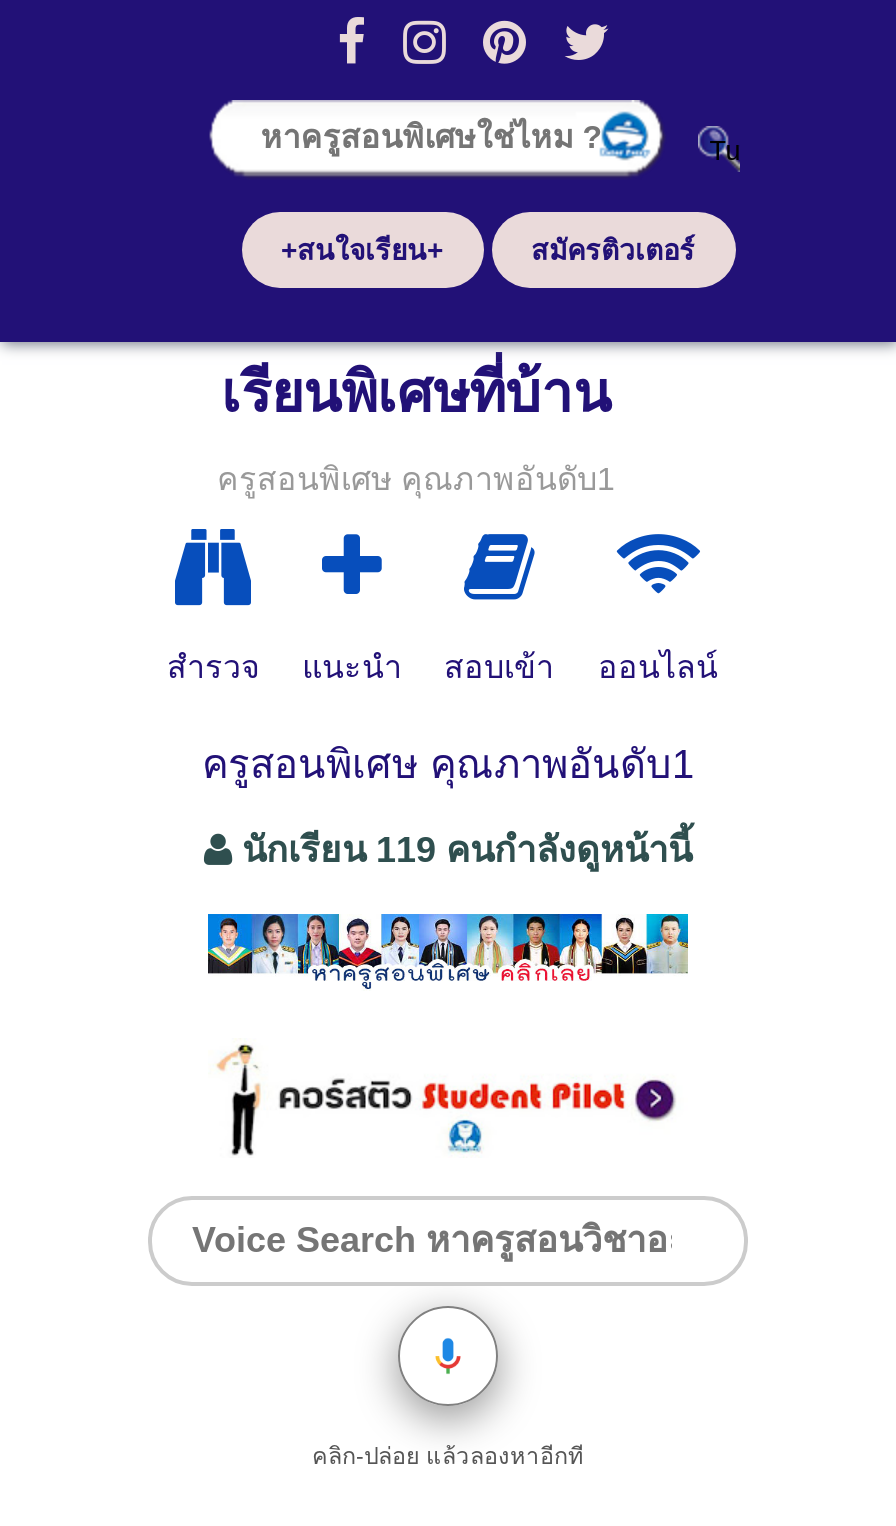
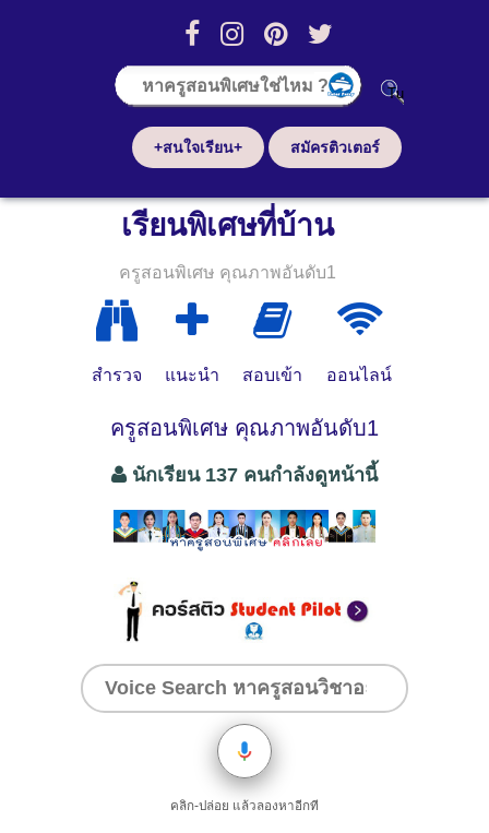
[232,830,692,870] นักเรียน 119 คนกำลังดูหน้านี้ -> [127,464,378,486] นักเรียน 137 คนกำลังดูหน้านี้

